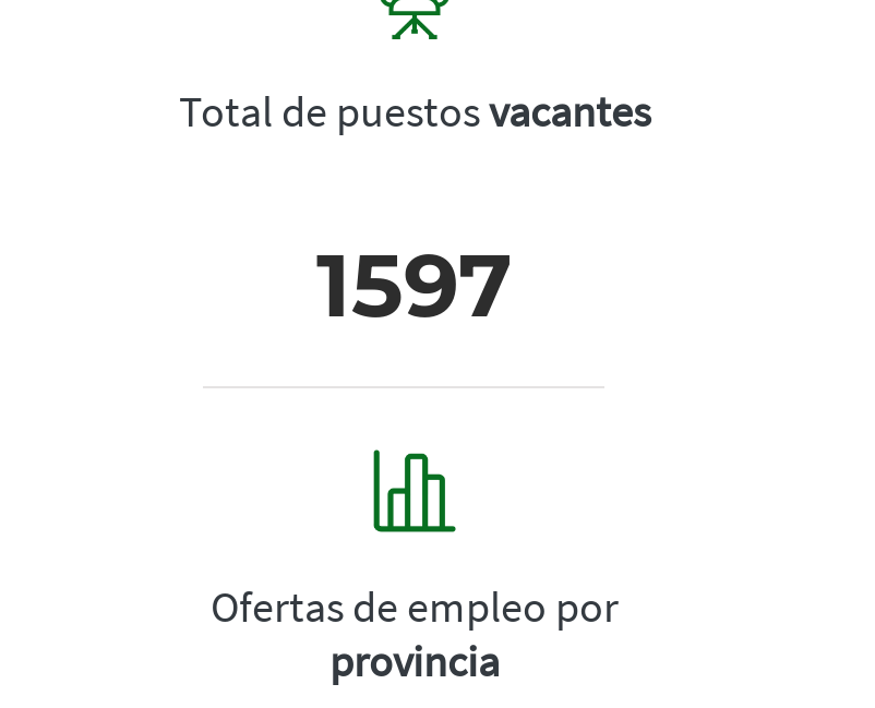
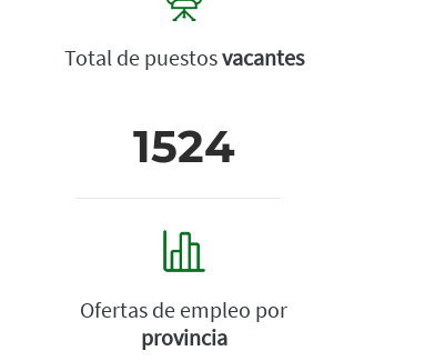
[316,233,513,339] 1597 -> [133,118,235,173] 1524

